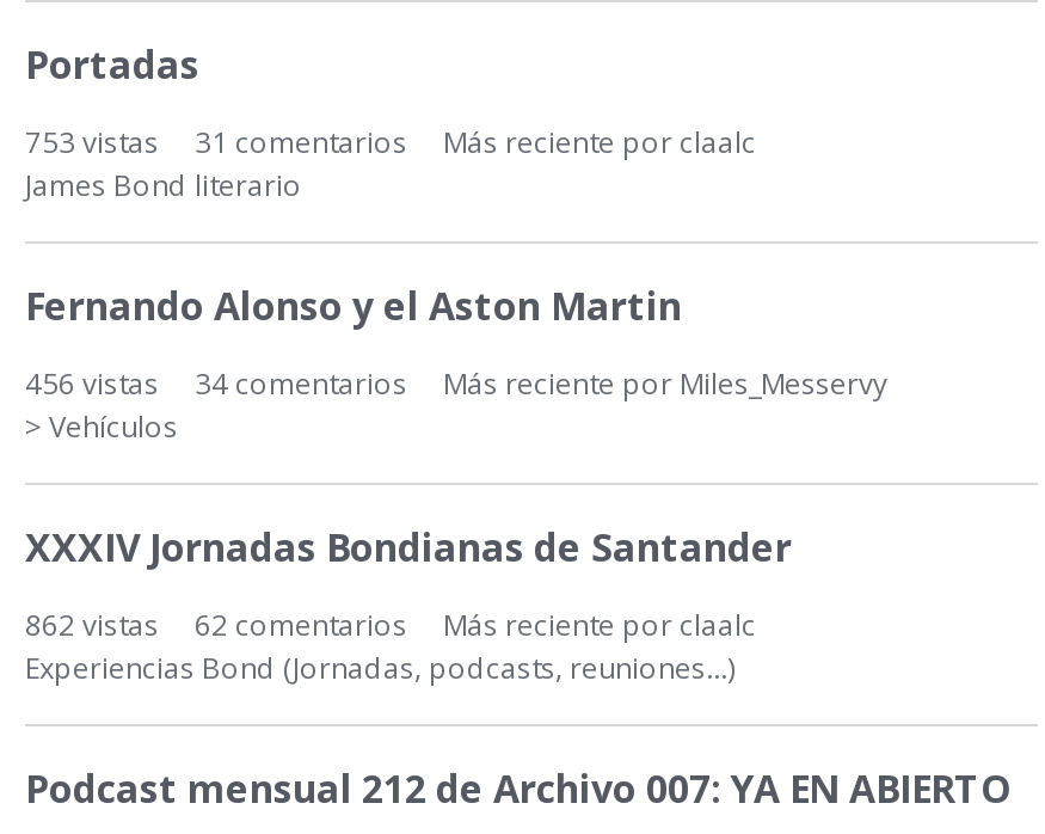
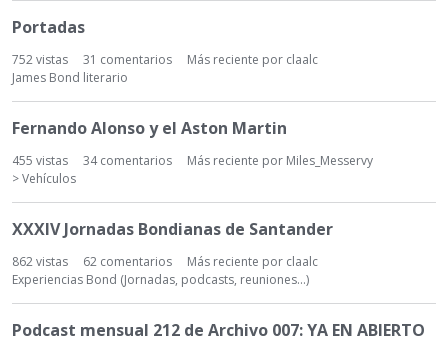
[25,122,756,162] 753 vistas 31 comentarios Más reciente por claalc -> [12,51,318,68] 752 vistas 31 comentarios Más reciente por claalc
[25,363,887,404] 456 vistas 34 comentarios Más reciente por Miles_Messervy -> [12,152,373,169] 455 vistas 34 comentarios Más reciente por Miles_Messervy

